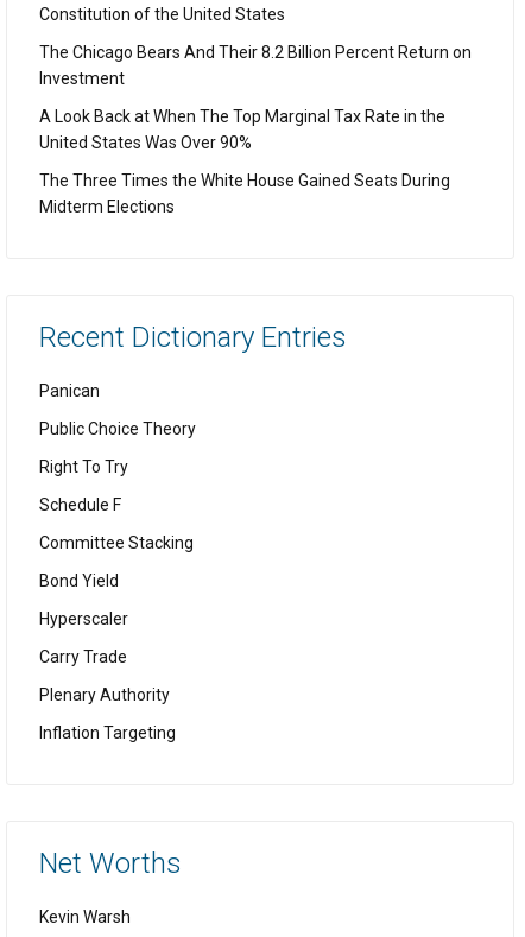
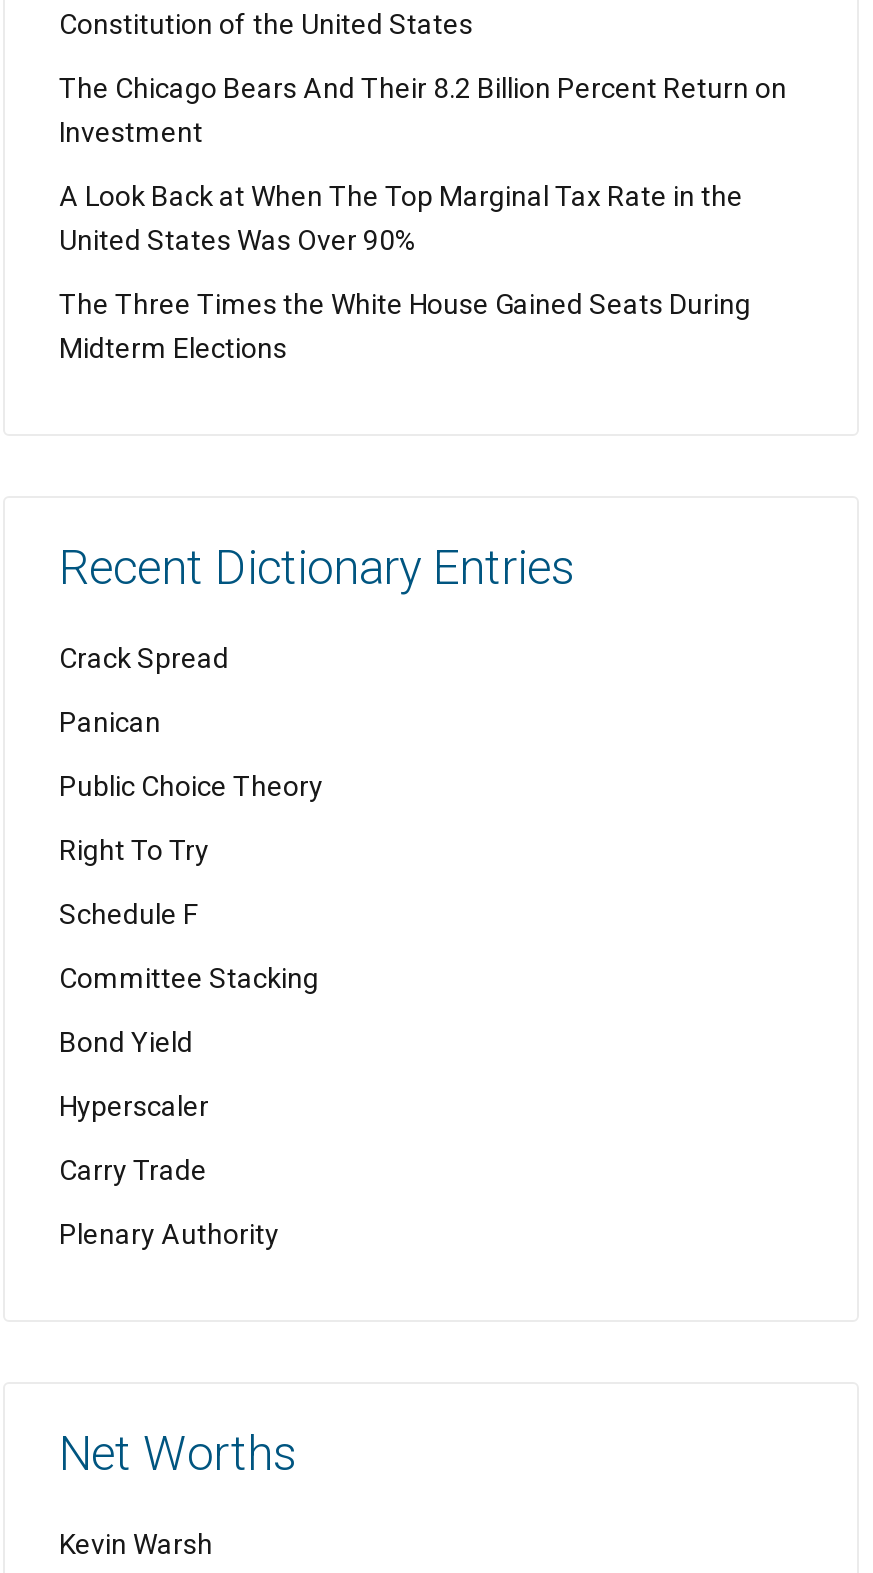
none -> [59,642,229,674] Crack Spread
moved [39,381,196,704] -> [59,706,323,1250]: Panican | Public Choice Theory | Right To Try | ... | Carry Trade | Plenary Authority
[39,723,176,742] Inflation Targeting -> none

